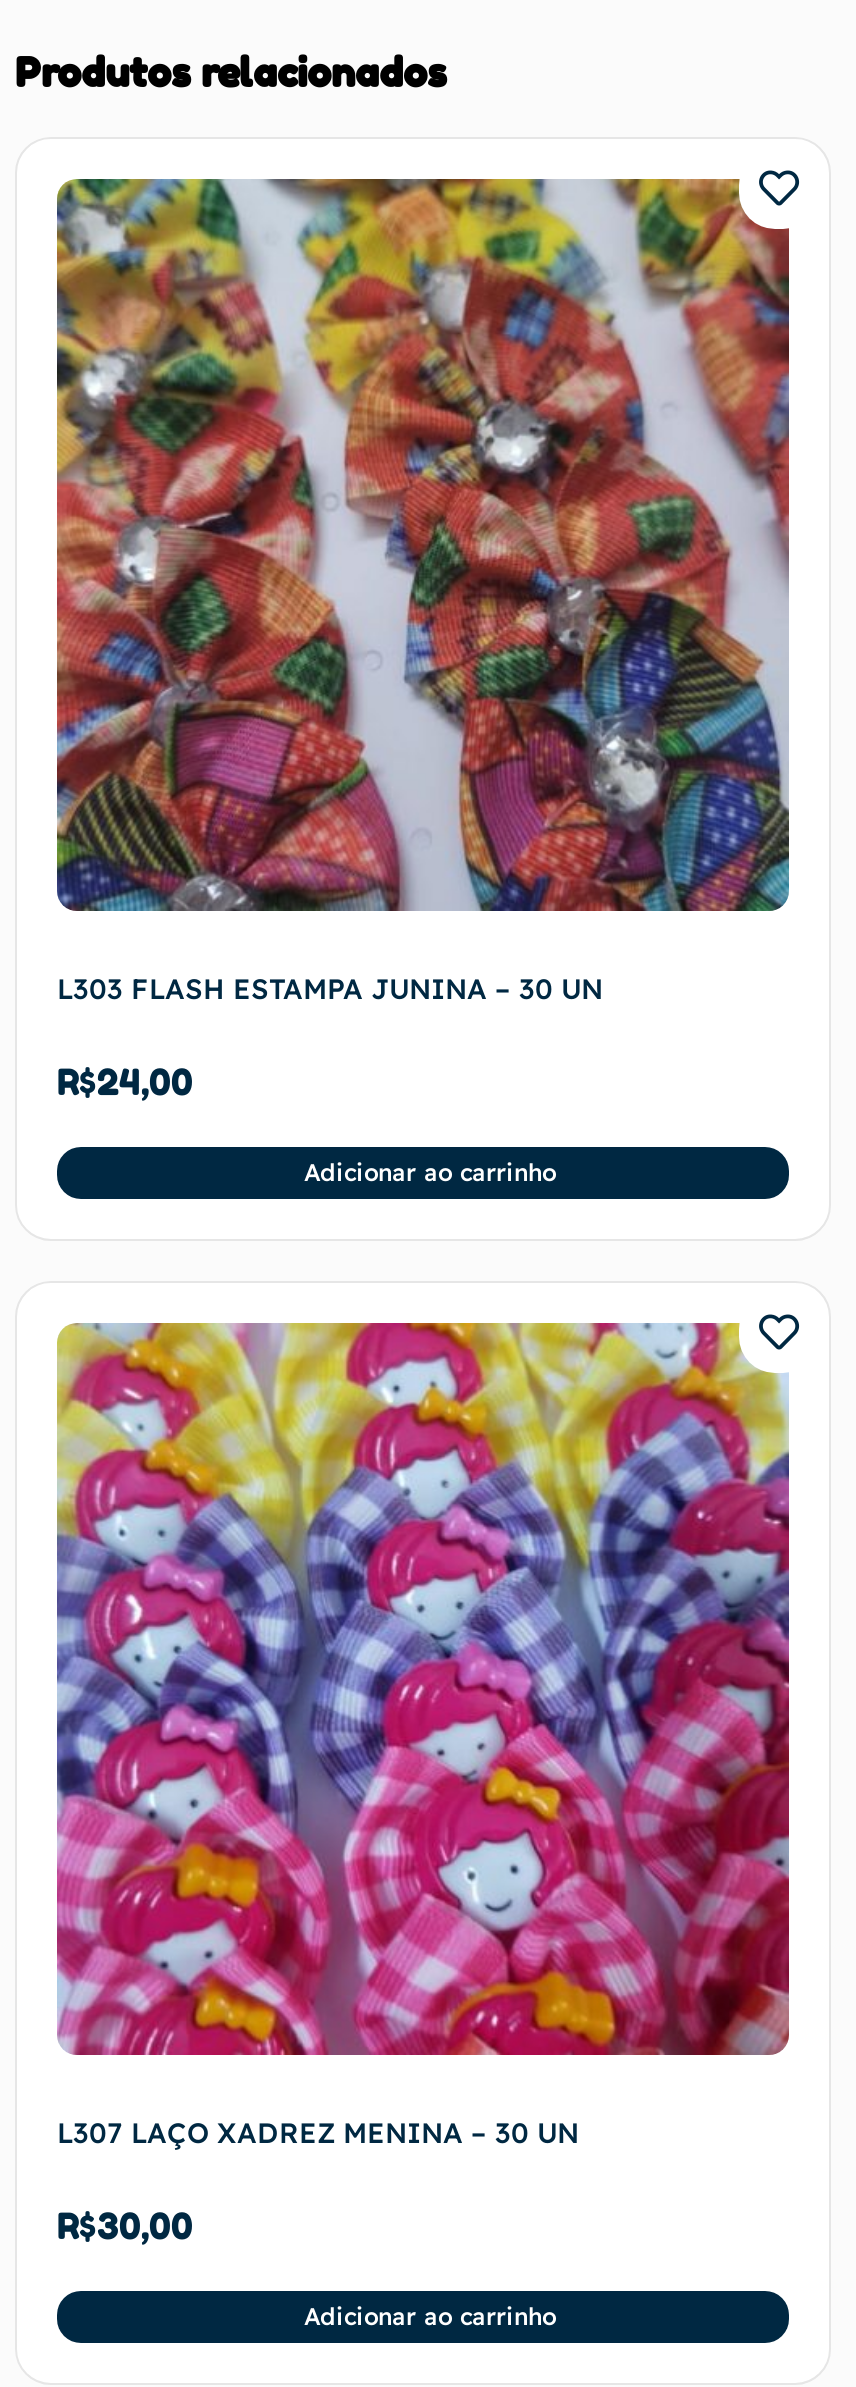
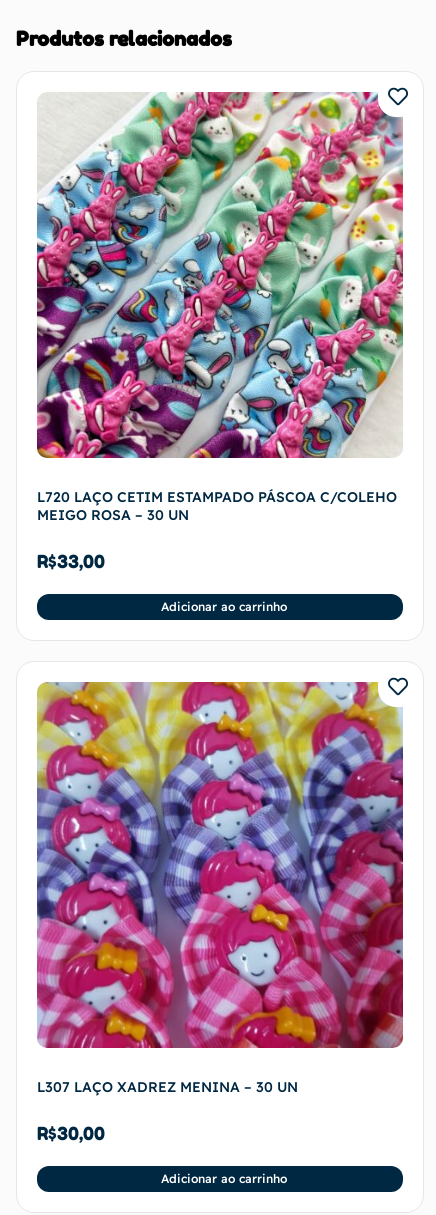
[55,177,791,1006] [image] | L303 FLASH ESTAMPA JUNINA – 30 UN -> [36,91,404,523] [image] | L720 LAÇO CETIM ESTAMPADO PÁSCOA C/COLEHO | MEIGO ROSA – 30 UN
[57,1058,193,1102] R$24,00 -> [37,549,105,571] R$33,00

